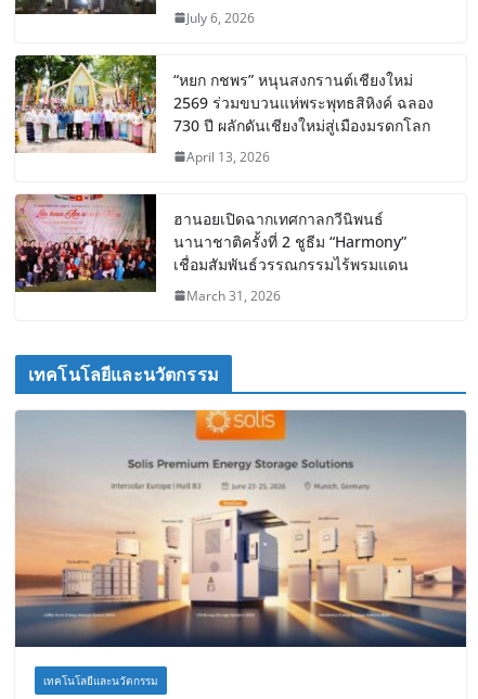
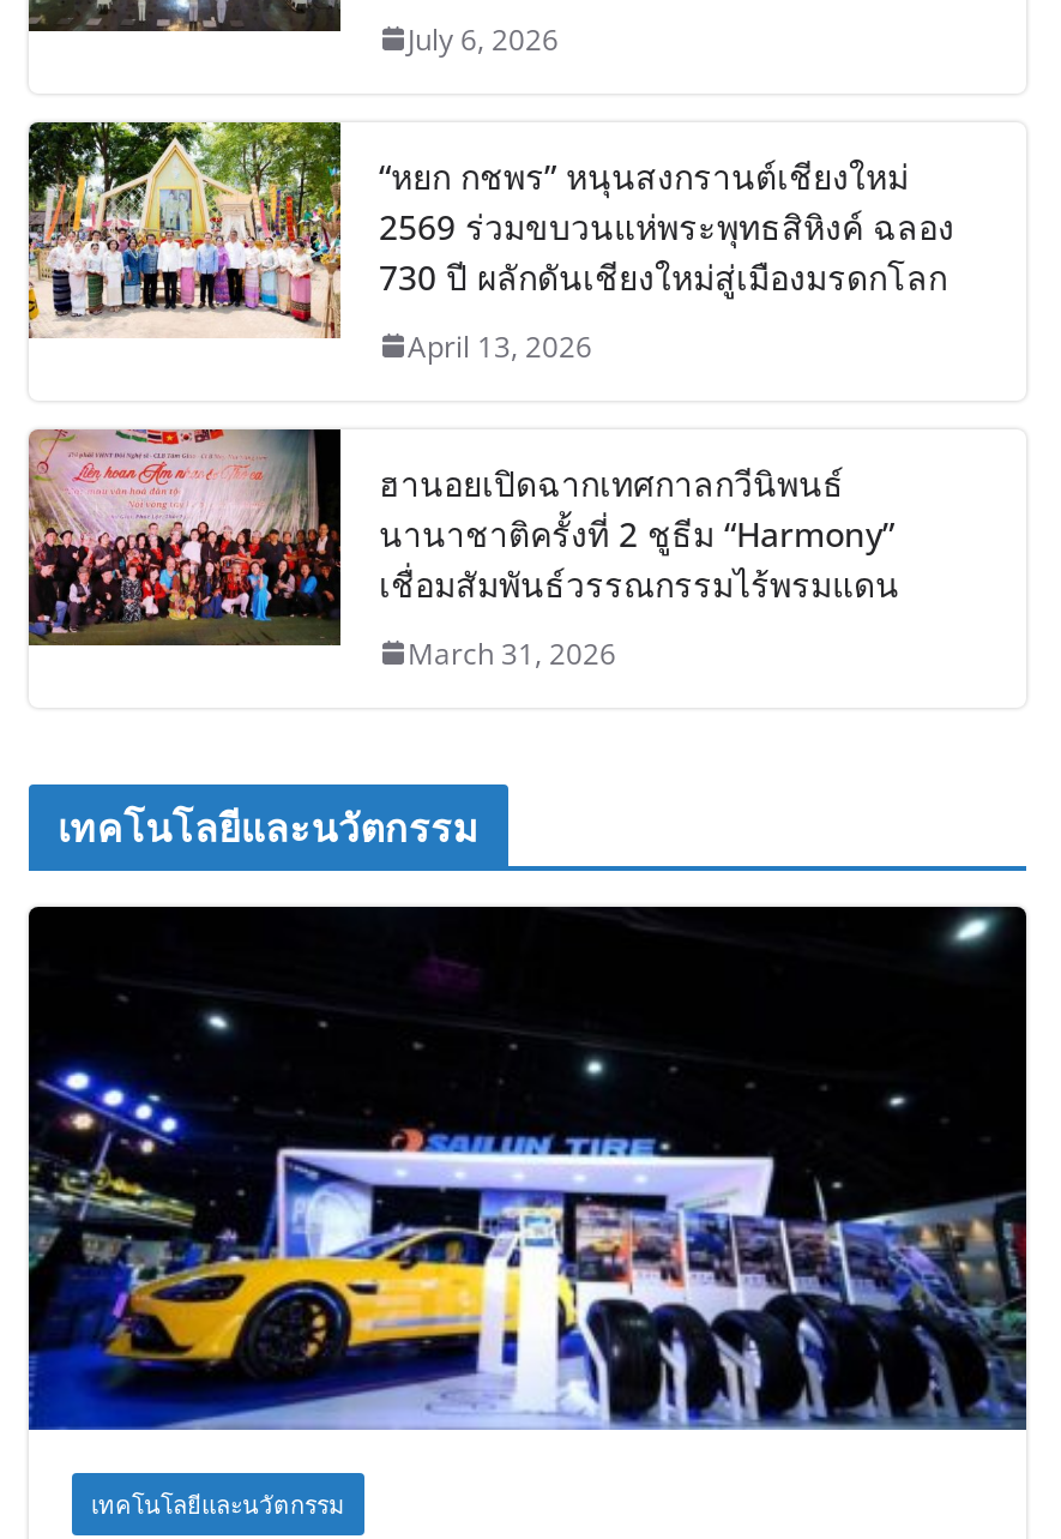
[14,409,467,648] [image] -> [26,904,1029,1432] [image]

